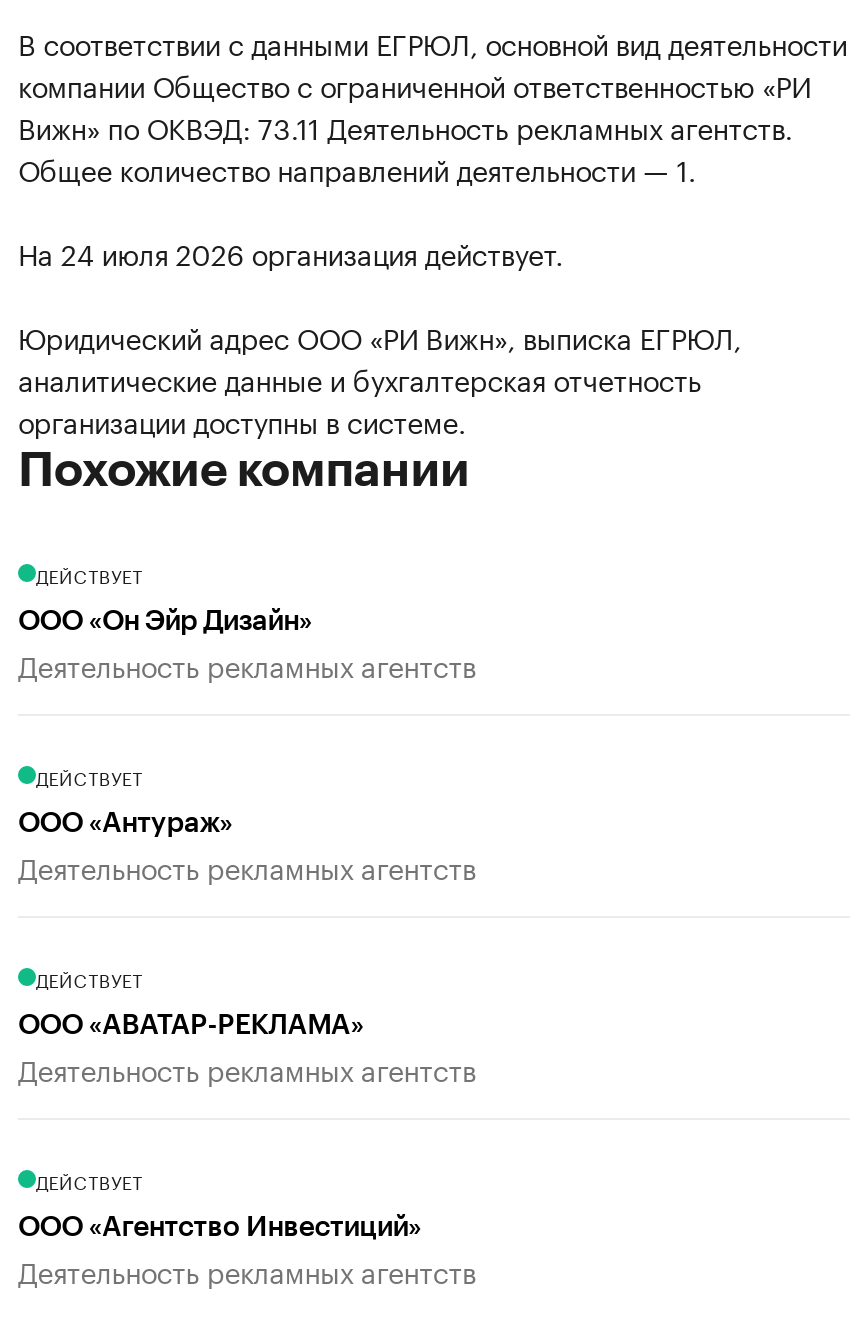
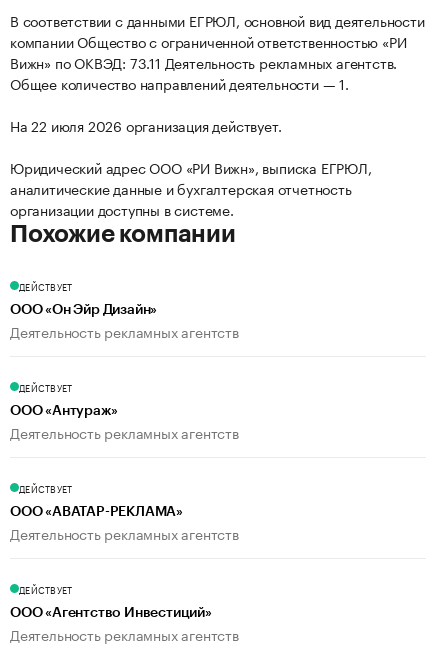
[18,231,563,275] На 24 июля 2026 организация действует. -> [10,114,281,136] На 22 июля 2026 организация действует.

